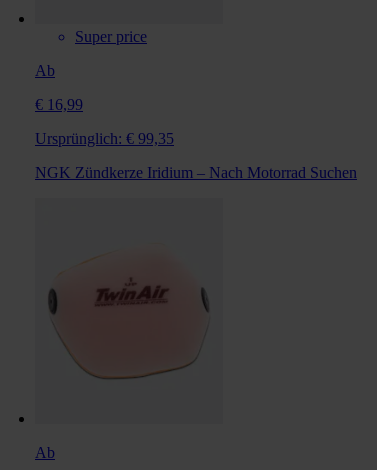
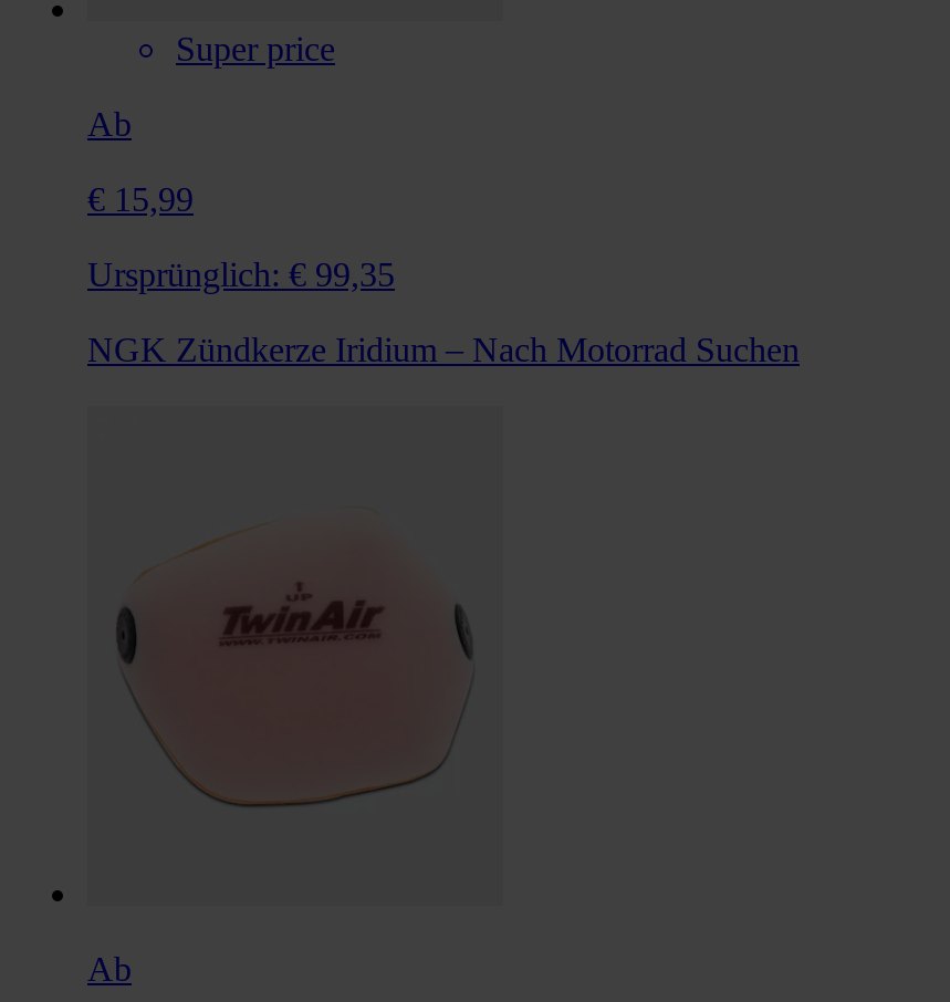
[35,96,83,113] € 16,99 -> [87,180,194,218] € 15,99

